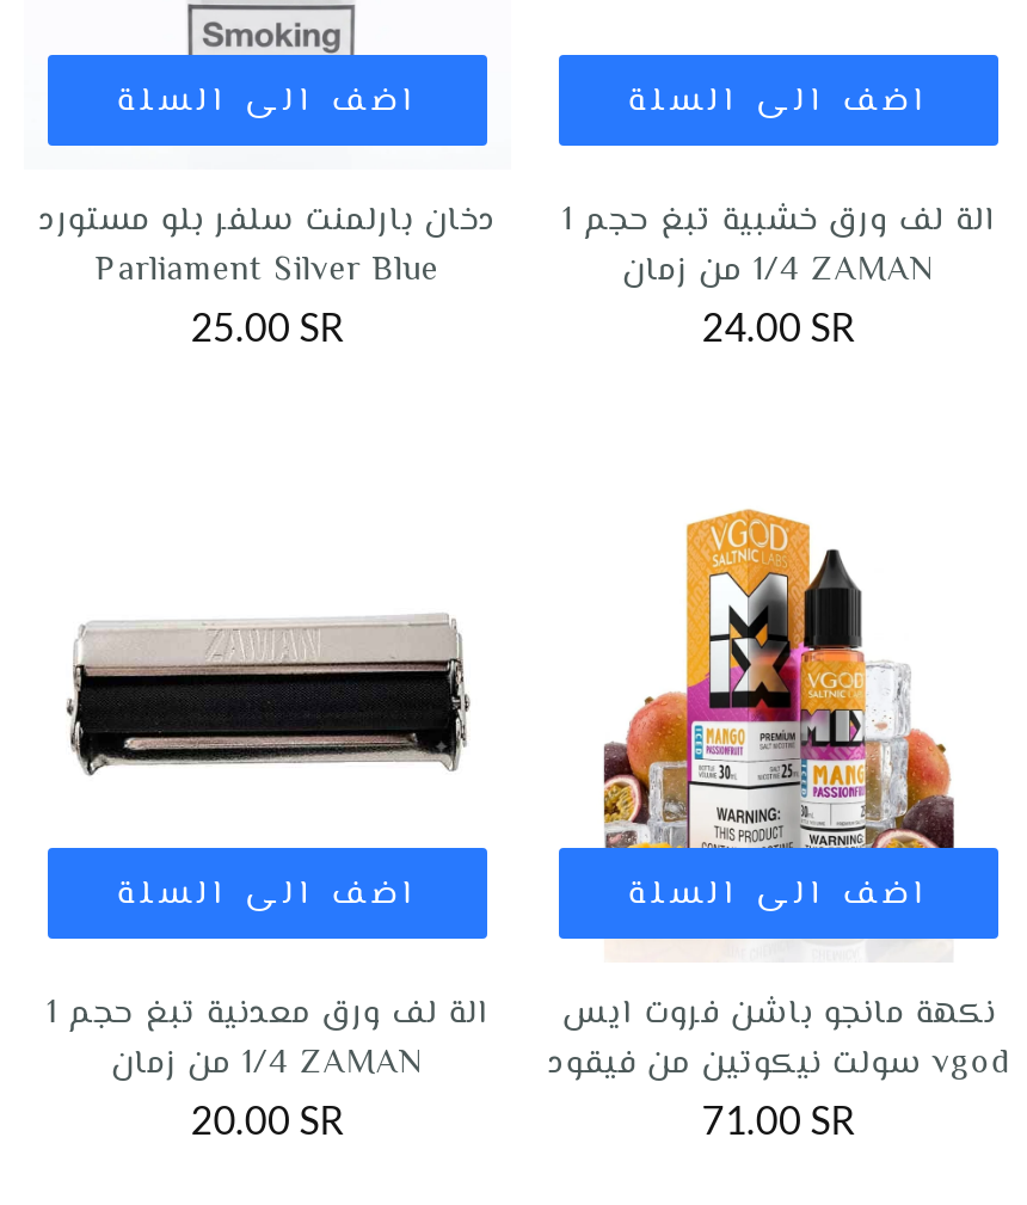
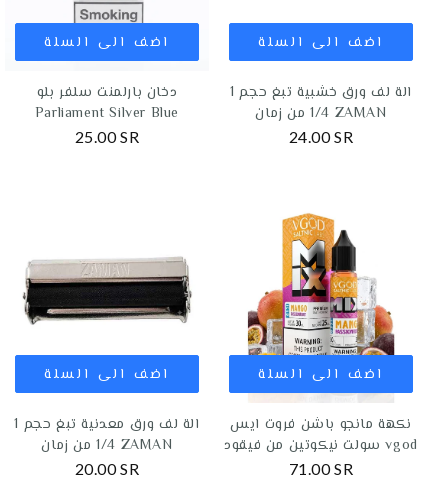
[38,196,497,248] دخان بارلمنت سلفر بلو مستورد -> [37,82,177,104] دخان بارلمنت سلفر بلو

